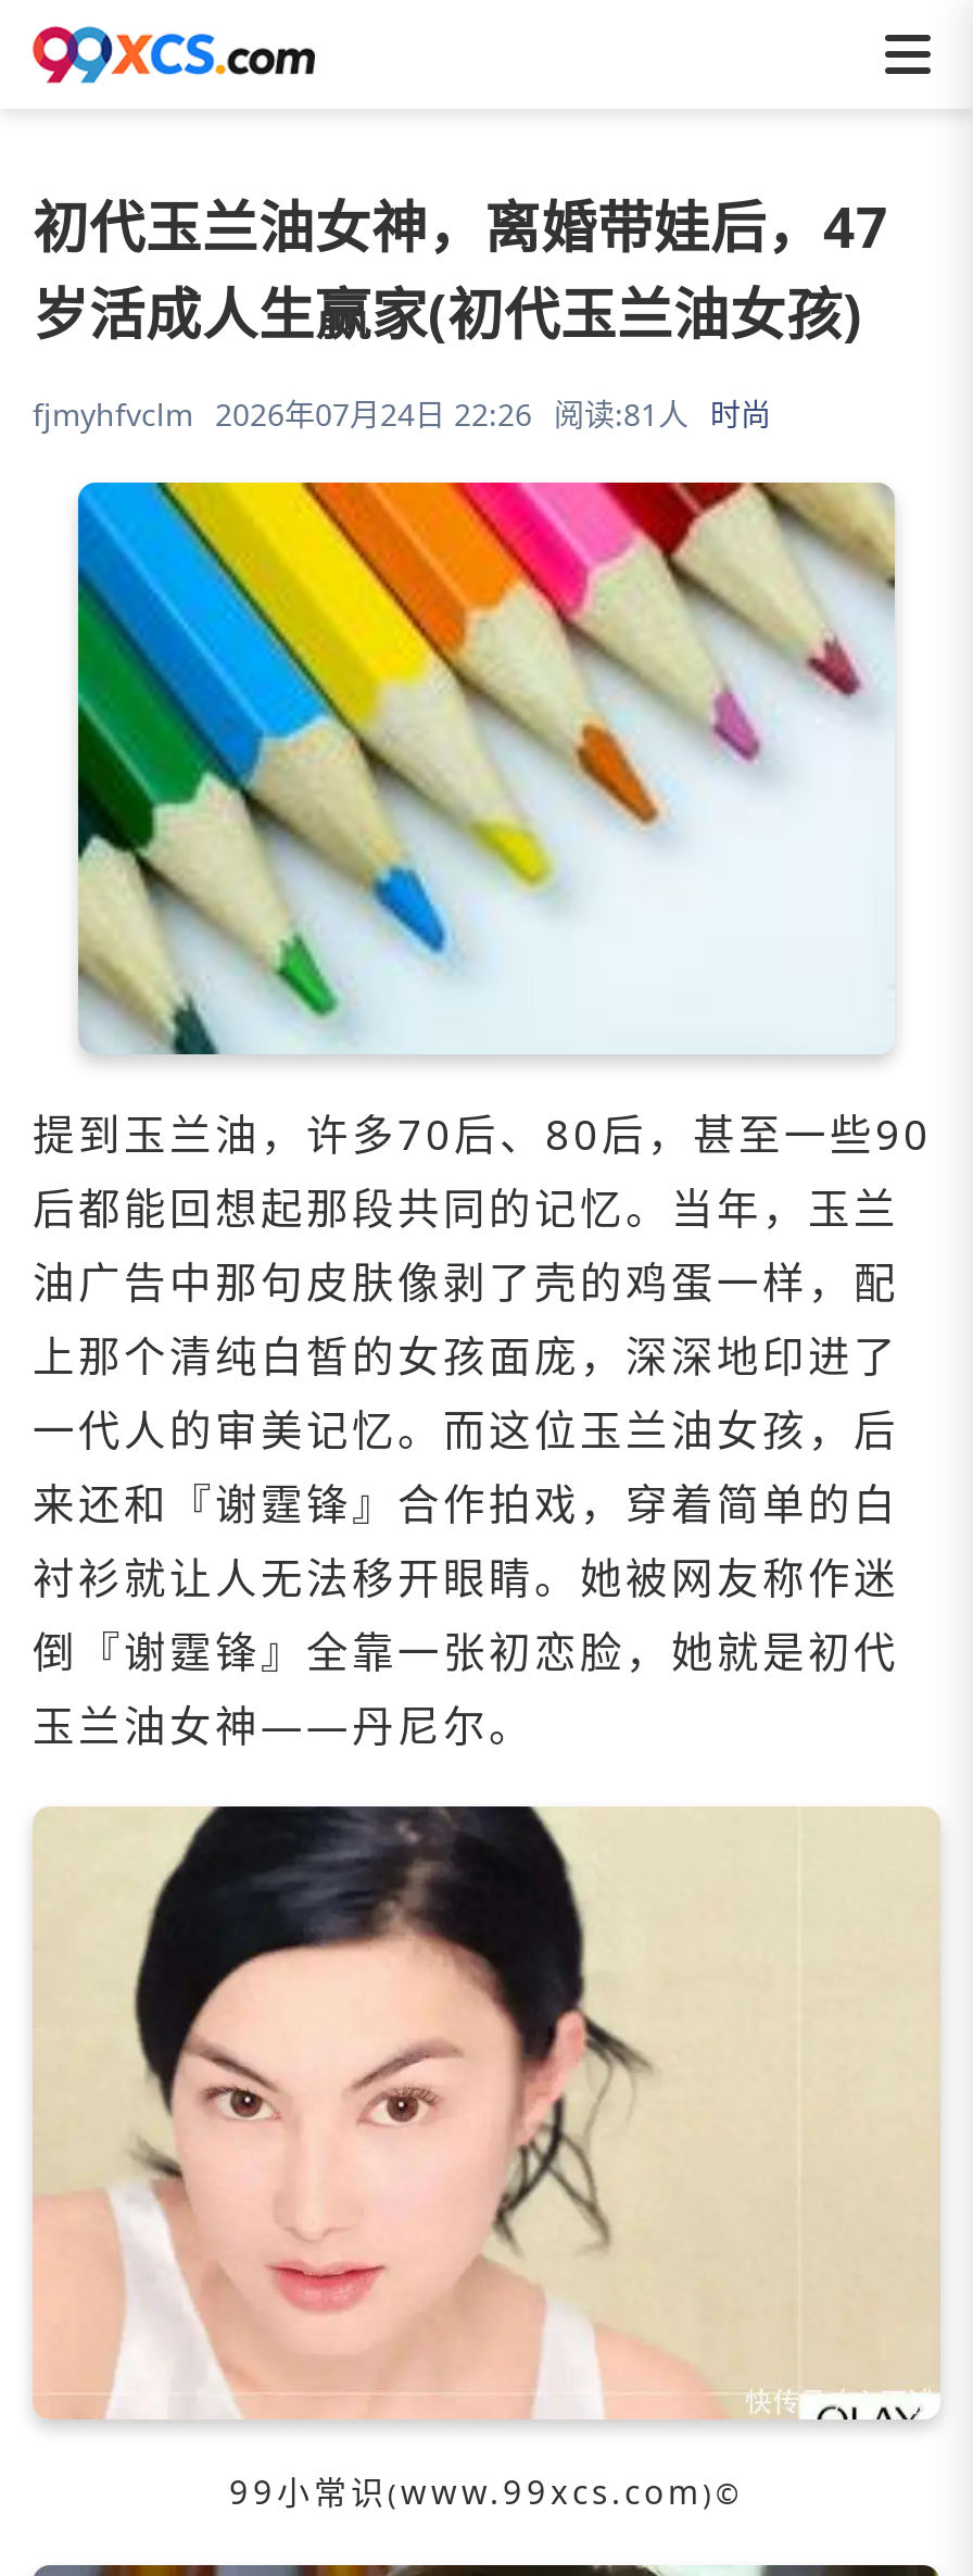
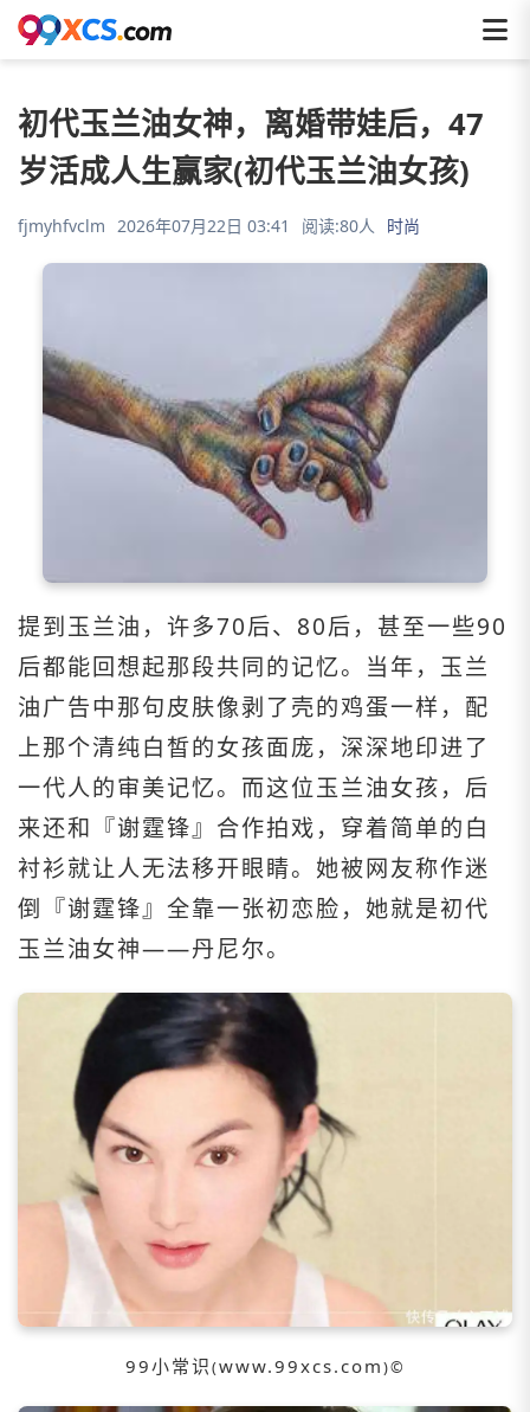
[33,393,771,435] fjmyhfvclm 2026年07月24日 22:26 阅读:81人 时尚 -> [18,214,420,237] fjmyhfvclm 2026年07月22日 03:41 阅读:80人 时尚
[76,480,895,1054] [image] -> [41,262,489,583] [image]

